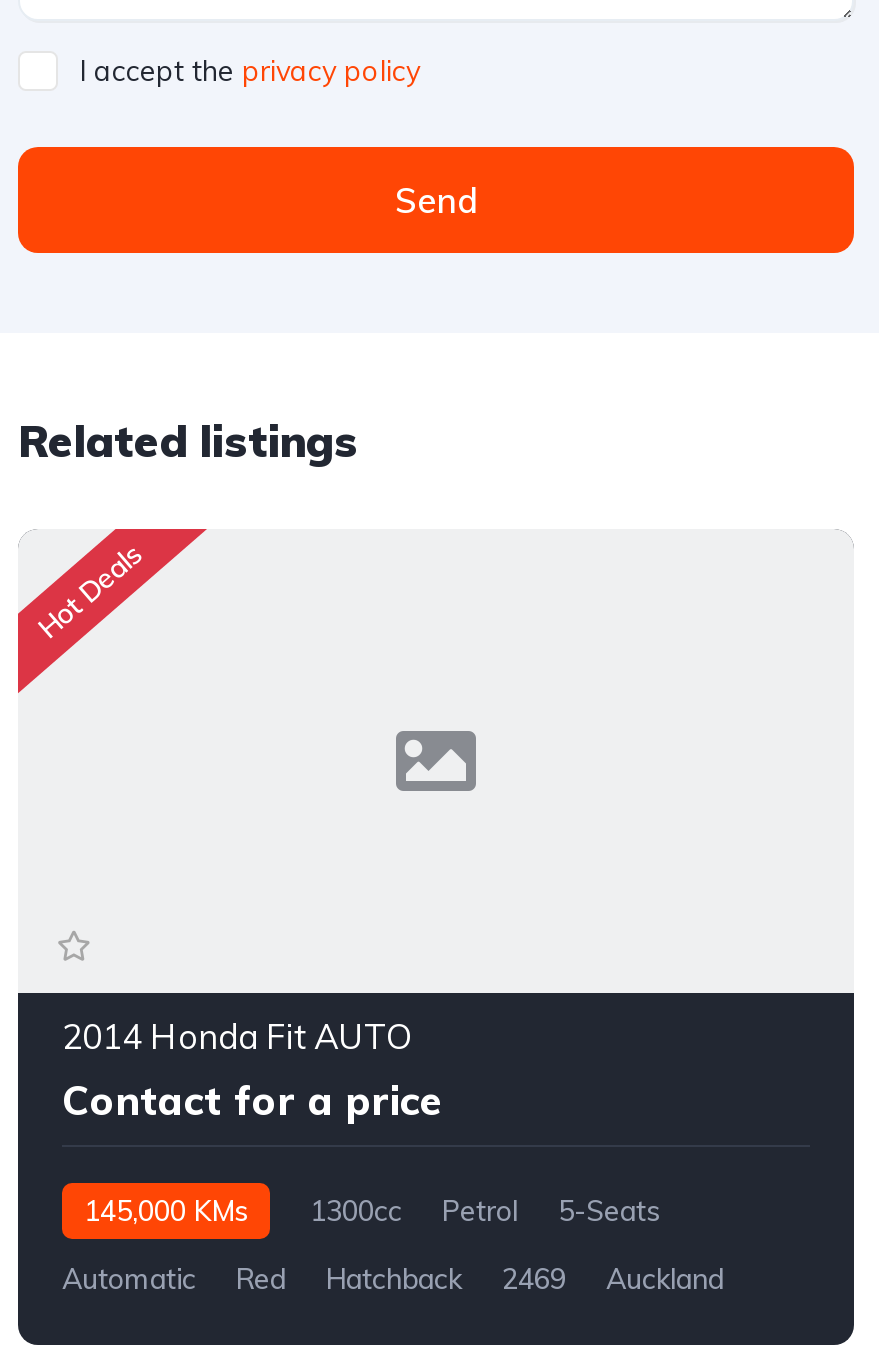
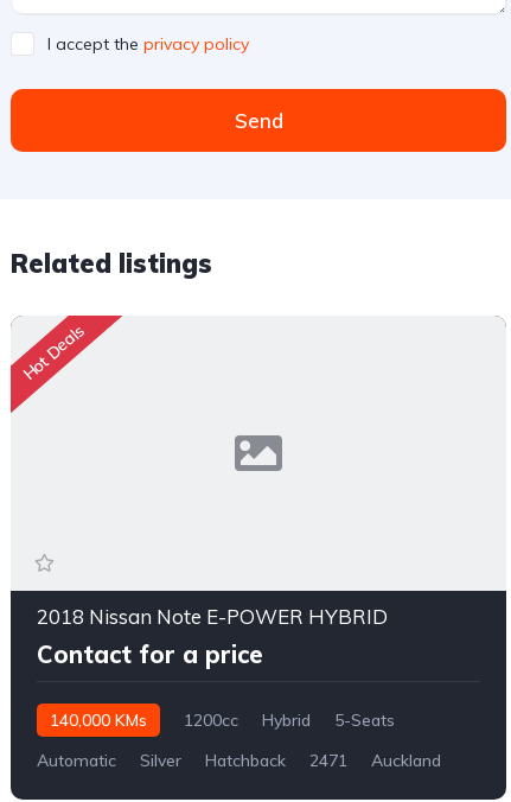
[62,1015,412,1057] 2014 Honda Fit AUTO -> [37,604,388,629] 2018 Nissan Note E-POWER HYBRID
[84,1193,518,1229] 145,000 KMs | 1300cc | Petrol -> [50,710,311,731] 140,000 KMs | 1200cc | Hybrid
[236,1261,286,1297] Red -> [140,750,181,771] Silver
[502,1261,566,1297] 2469 -> [309,750,347,771] 2471

